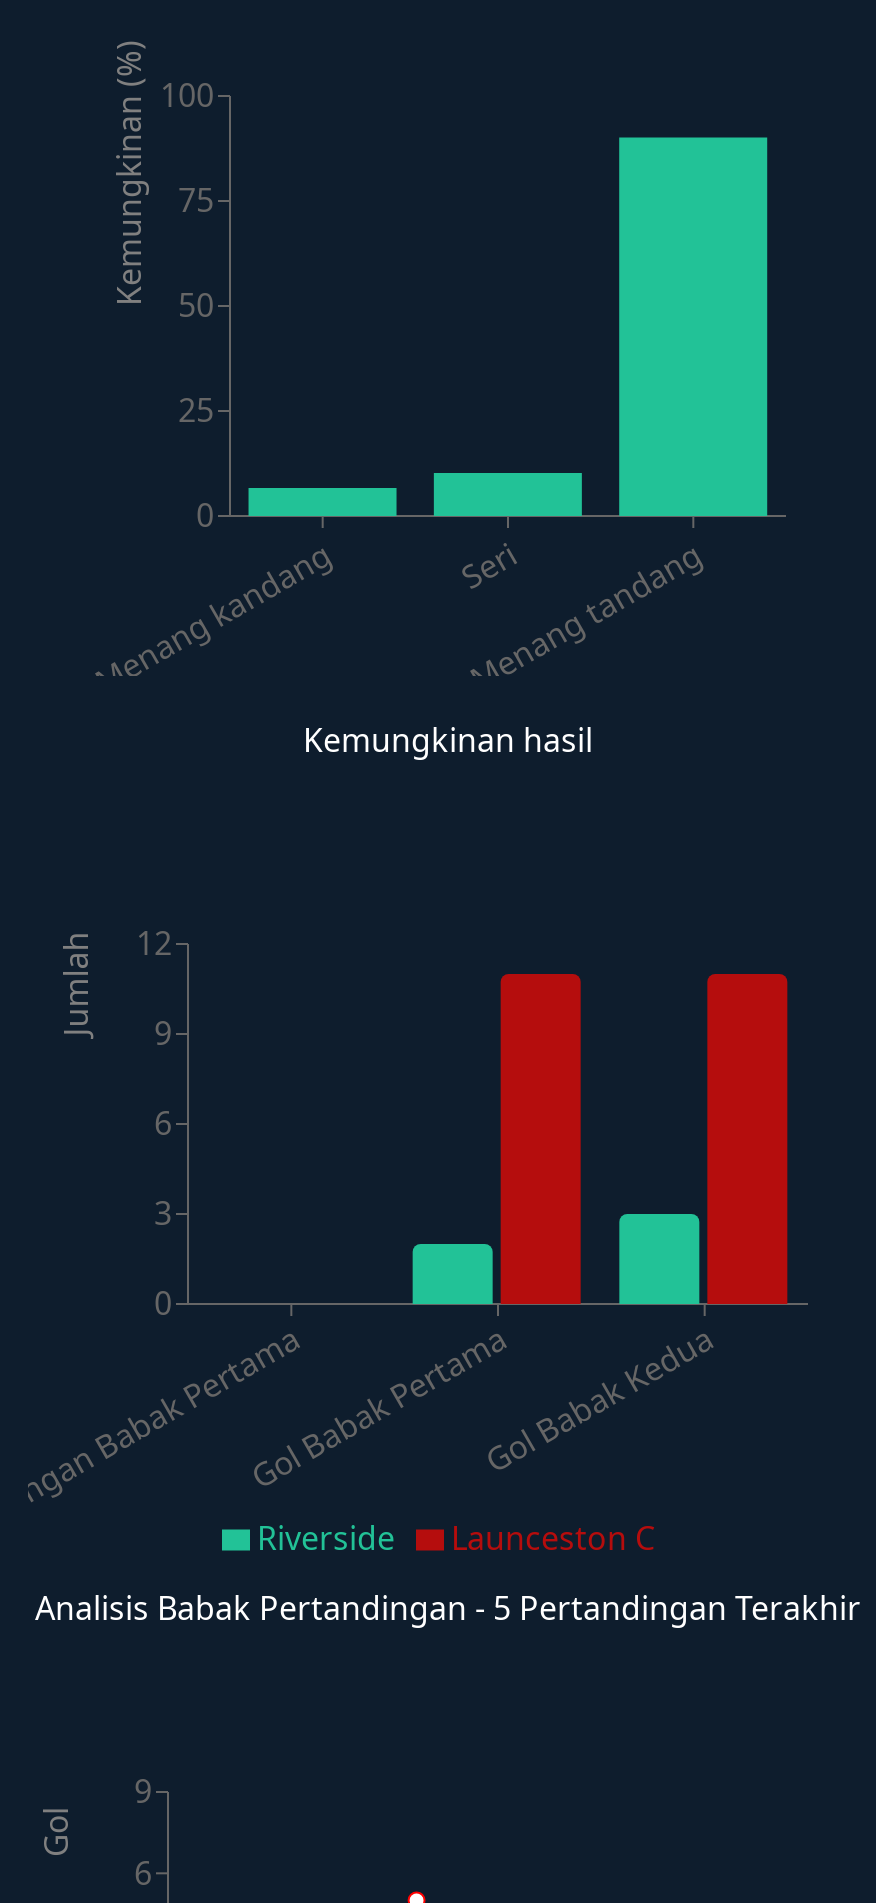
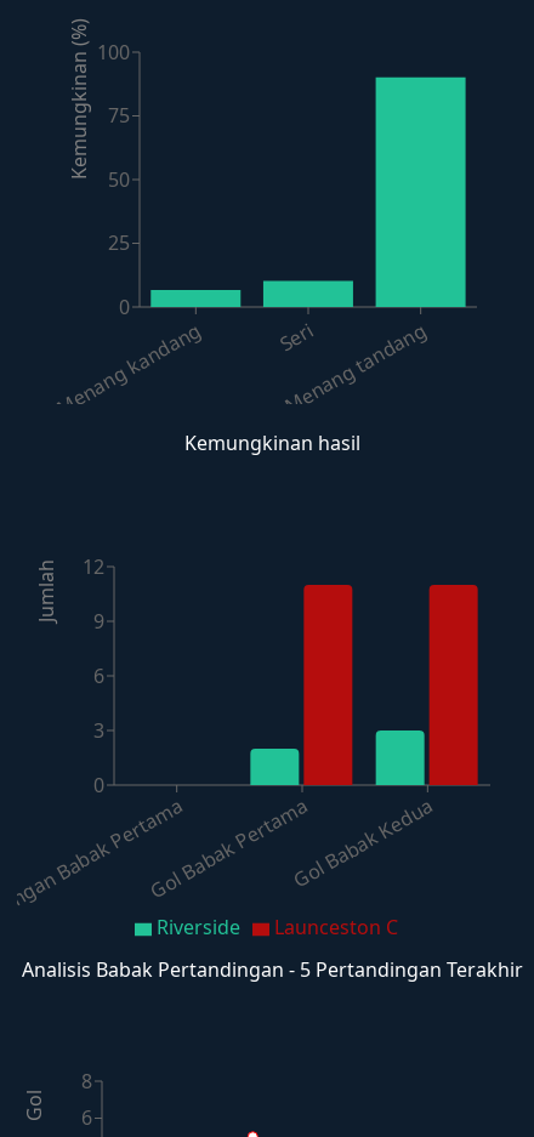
[134,1768,152,1811] 9 -> [81,1067,92,1094] 8

